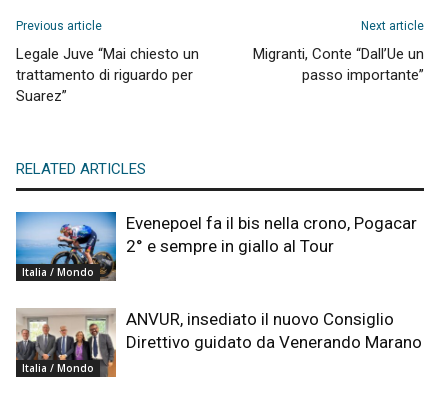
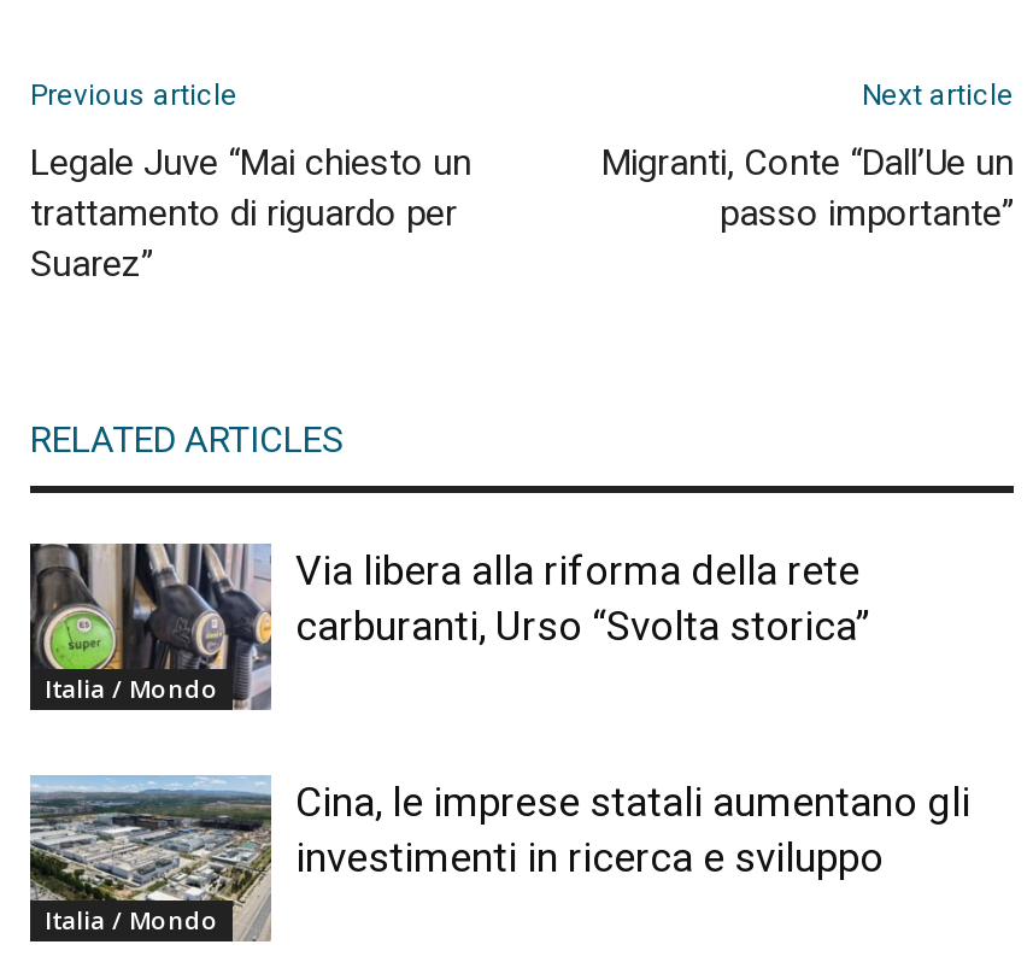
[15,211,417,280] [image] | Evenepoel fa il bis nella crono, Pogacar | 2° e sempre in giallo al Tour -> [28,541,869,710] [image] | Via libera alla riforma della rete | carburanti, Urso “Svolta storica”
[15,308,422,377] [image] | ANVUR, insediato il nuovo Consiglio | Direttivo guidato da Venerando Marano -> [28,775,970,941] [image] | Cina, le imprese statali aumentano gli | investimenti in ricerca e sviluppo

